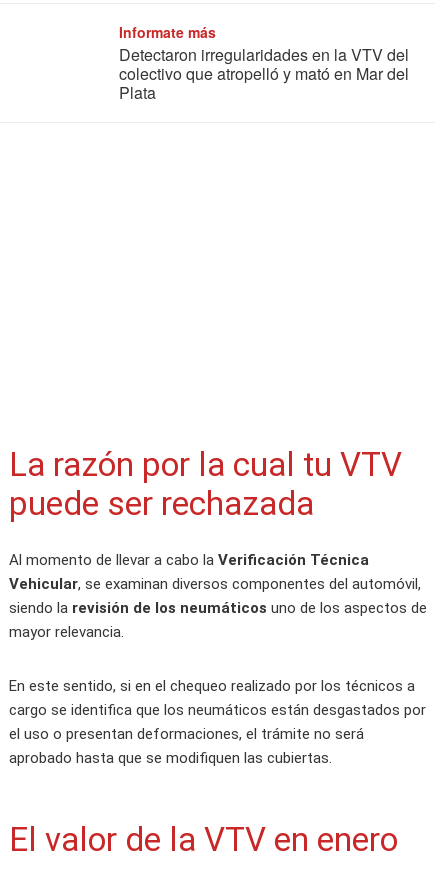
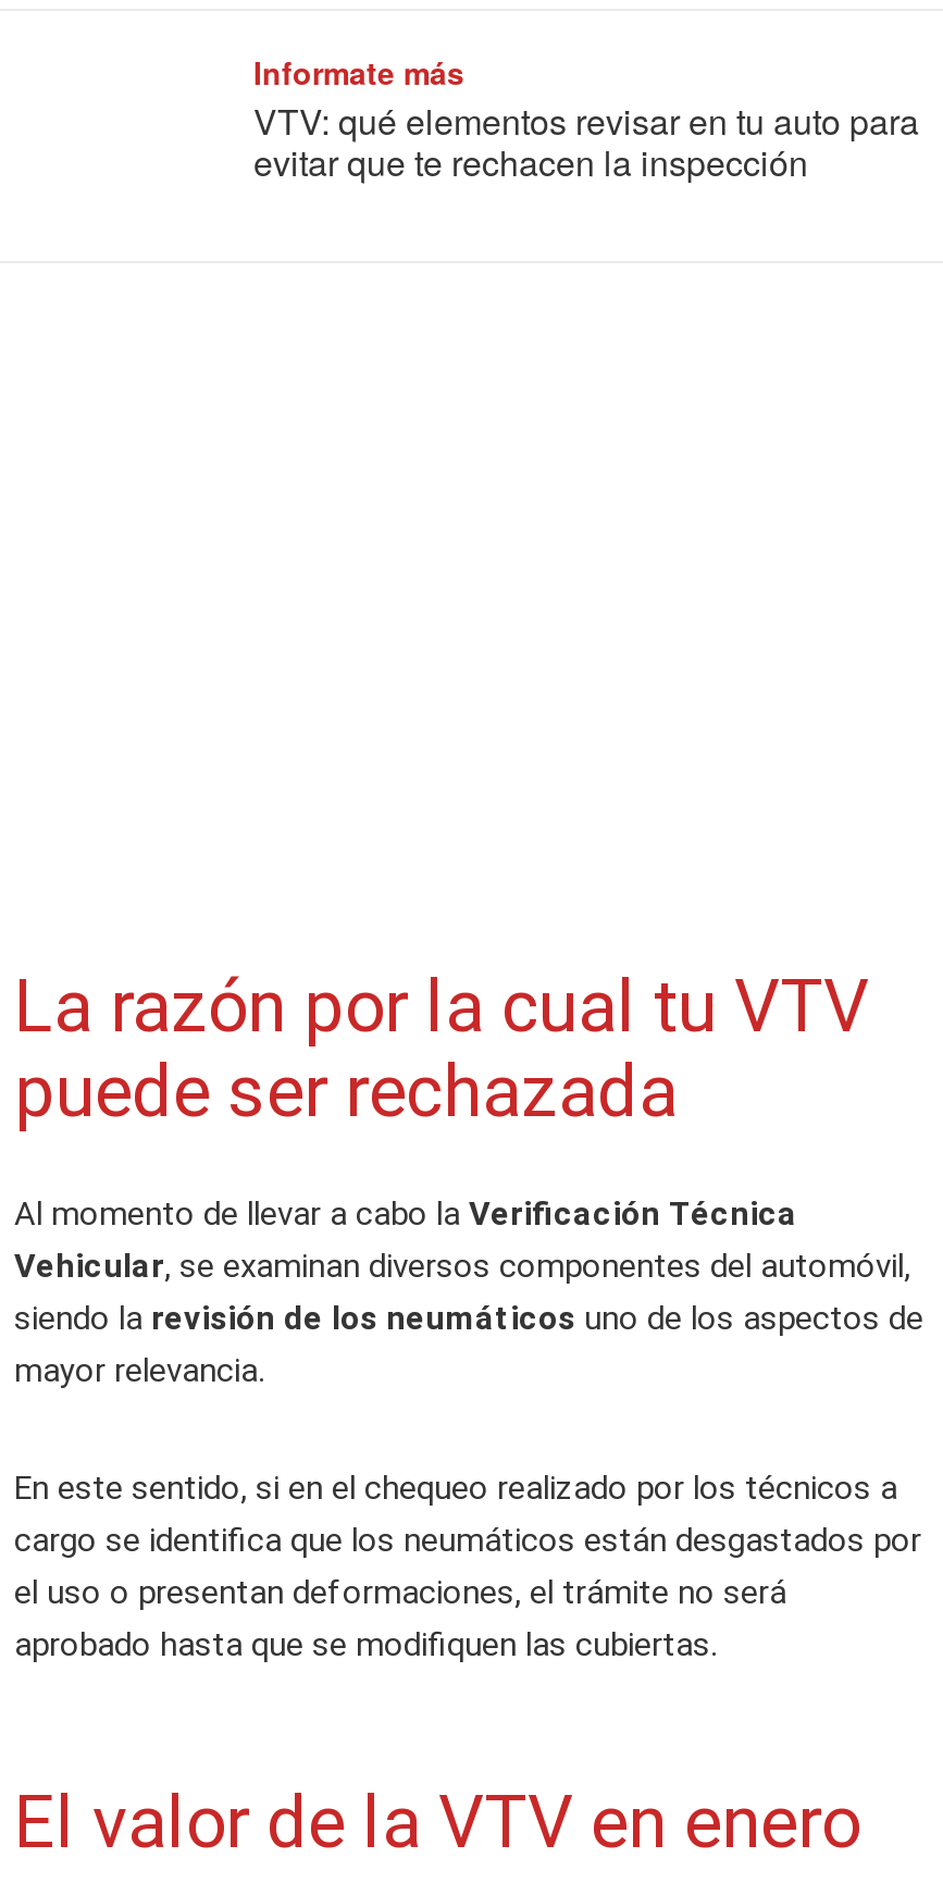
[119,43,409,104] Detectaron irregularidades en la VTV del | colectivo que atropelló y mató en Mar del | Plata -> [253,96,919,188] VTV: qué elementos revisar en tu auto para | evitar que te rechacen la inspección

